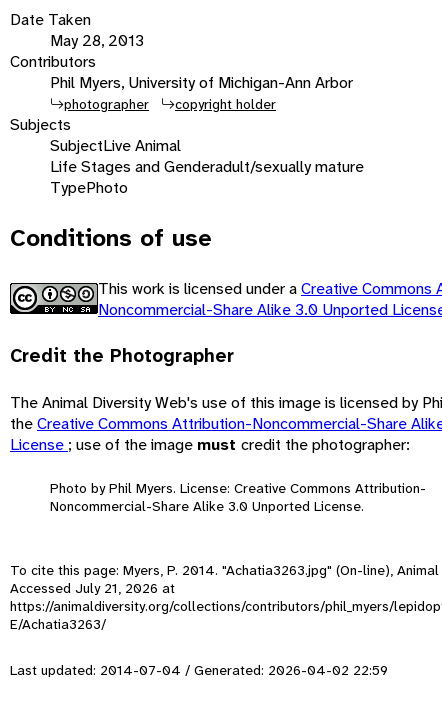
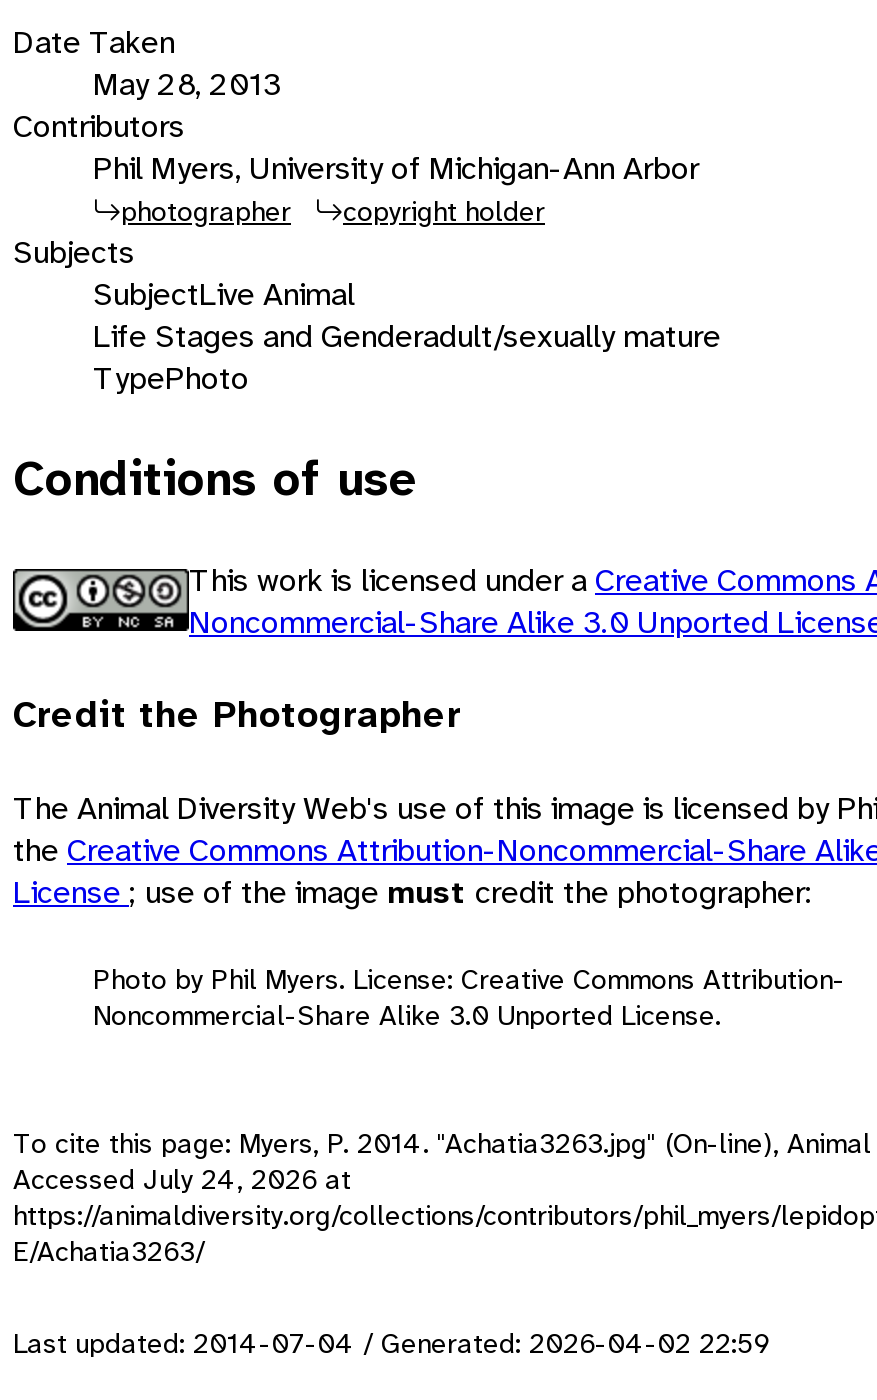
[10,579,175,597] Accessed July 21, 2026 at -> [13,1161,351,1197] Accessed July 24, 2026 at

